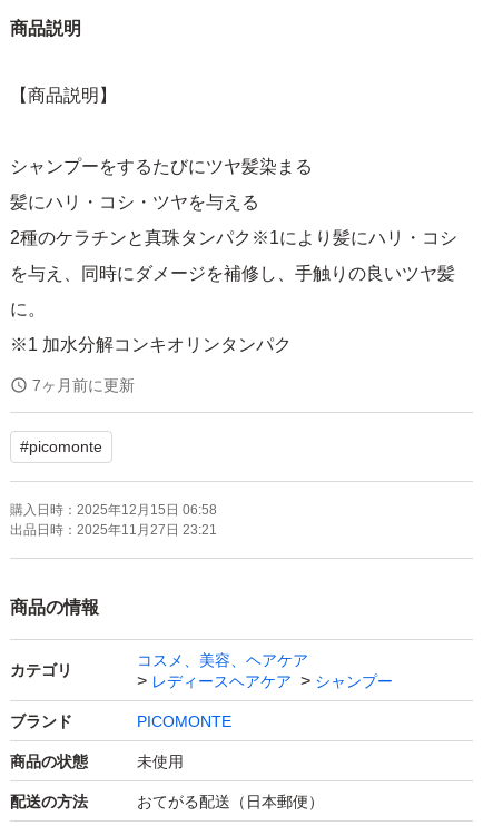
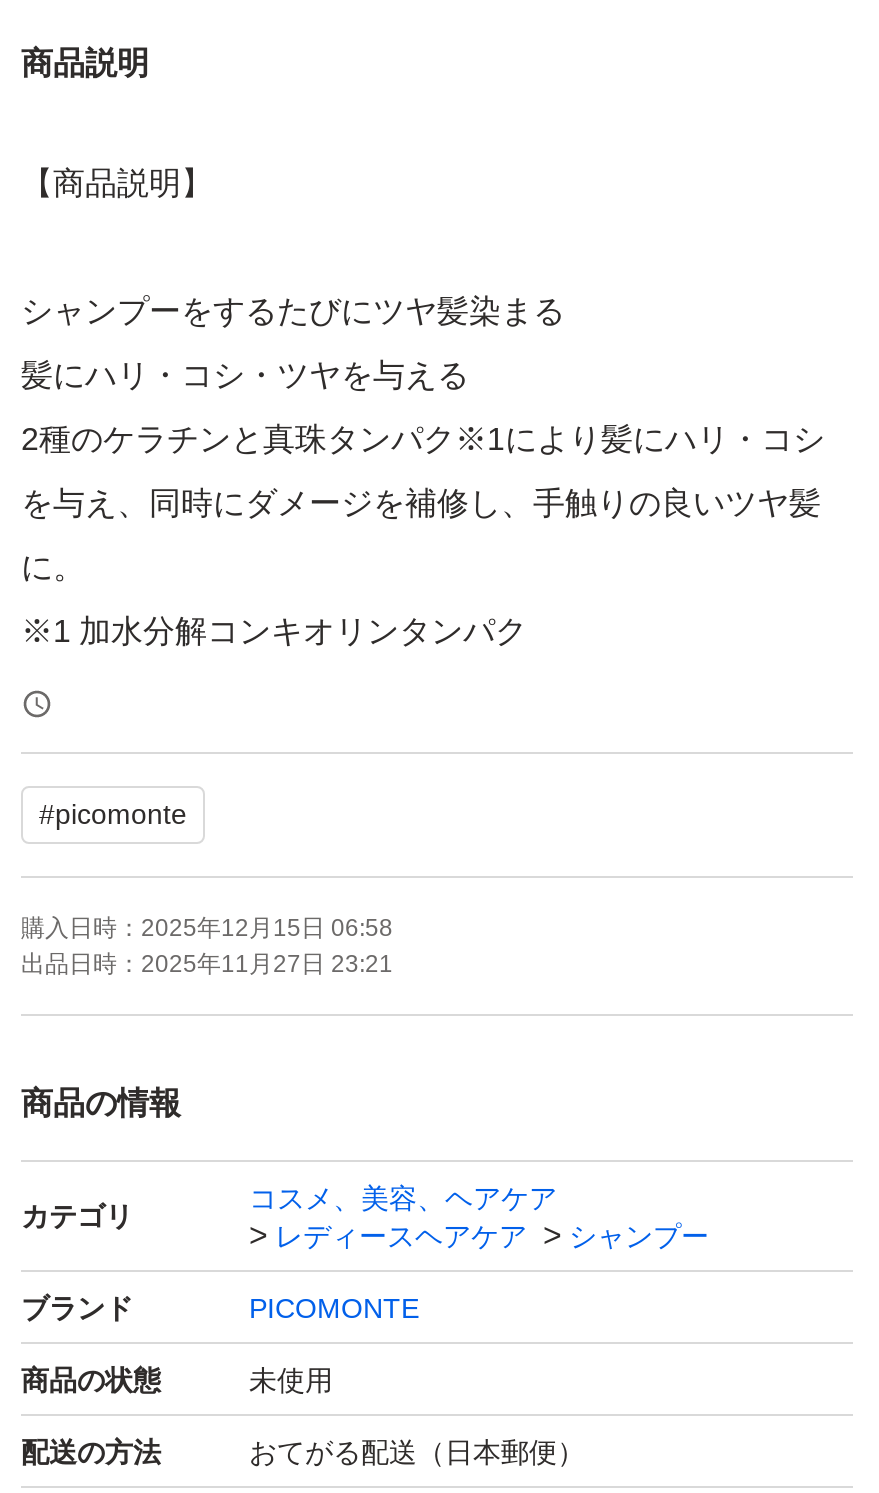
[32,377,135,395] 7ヶ月前に更新 -> none

